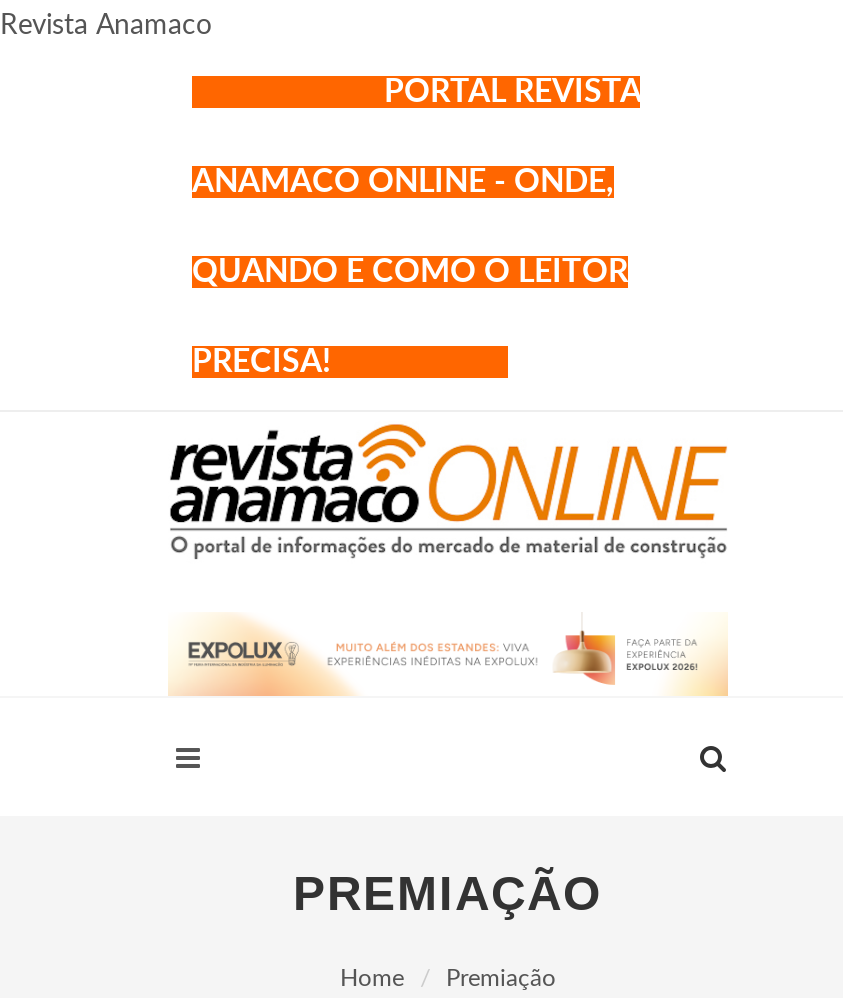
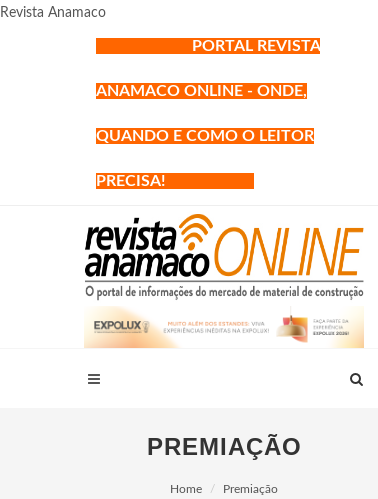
[168,422,728,596] [image] -> [84,212,364,300] [image]

